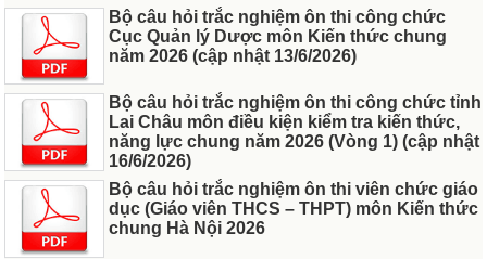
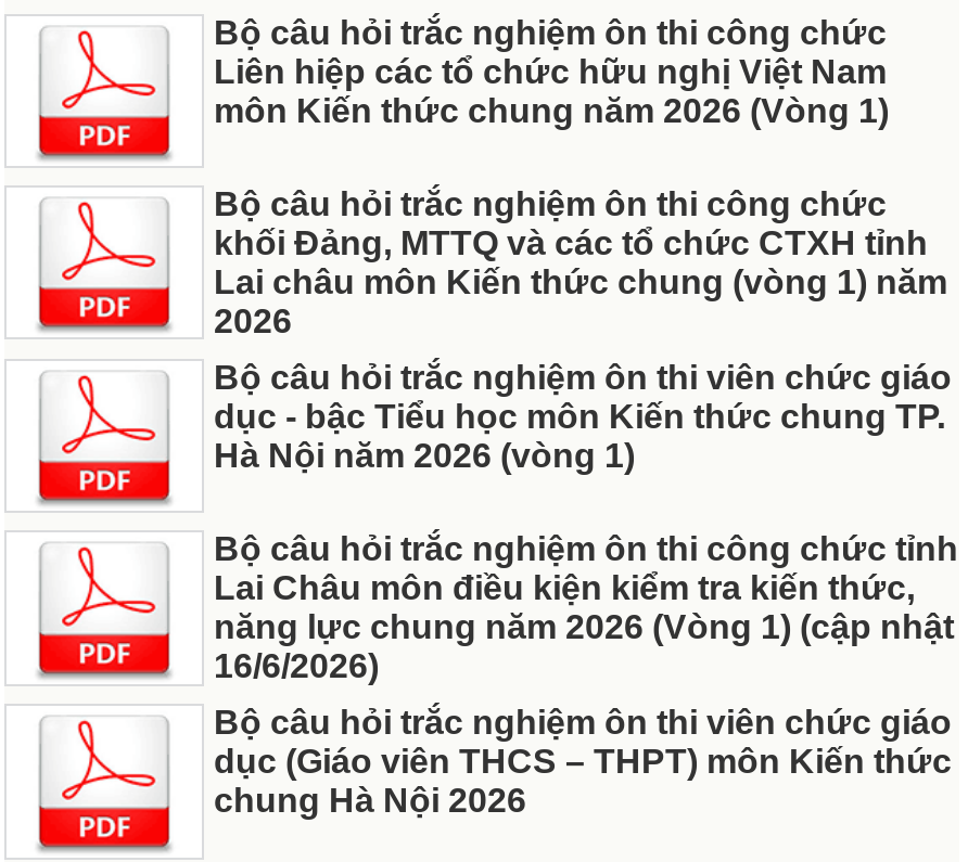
[109,27,447,65] Cục Quản lý Dược môn Kiến thức chung | năm 2026 (cập nhật 13/6/2026) -> [214,54,952,475] Liên hiệp các tổ chức hữu nghị Việt Nam | môn Kiến thức chung năm 2026 (Vòng 1) | Bộ câu hỏi trắc nghiệm ôn thi công chức | khối Đảng, MTTQ và các tổ chức CTXH tỉnh | Lai châu môn Kiến thức chung (vòng 1) năm | 2026 | Bộ câu hỏi trắc nghiệm ôn thi viên chức giáo | dục - bậc Tiểu học môn Kiến thức chung TP. | Hà Nội năm 2026 (vòng 1)

